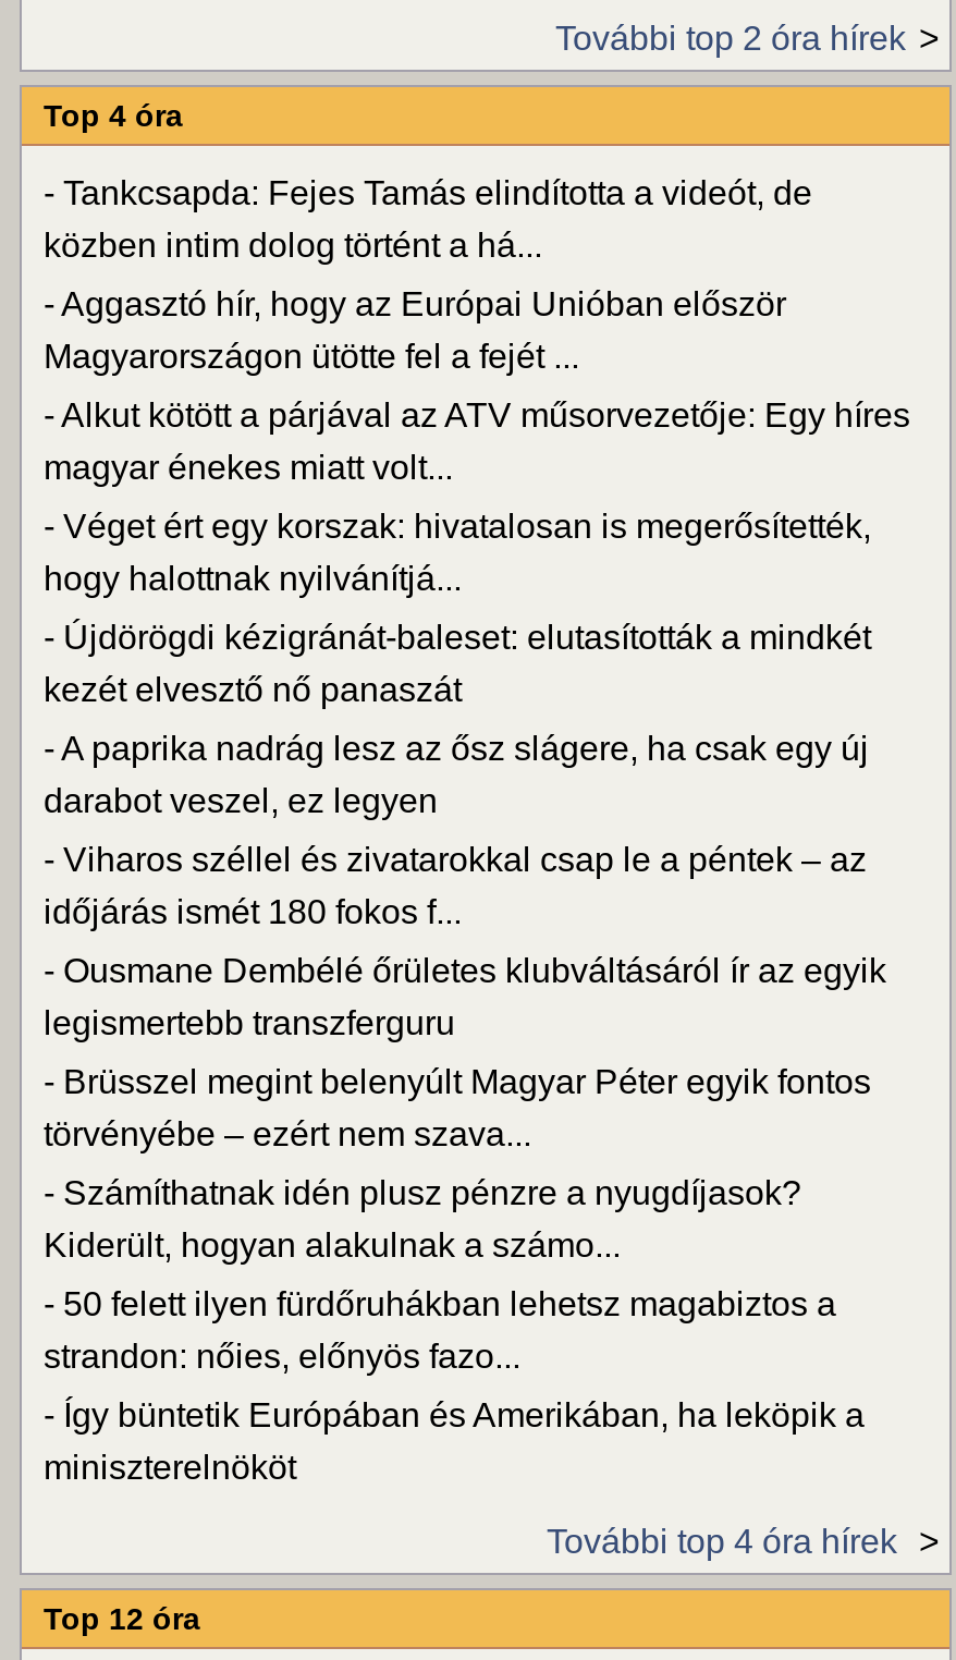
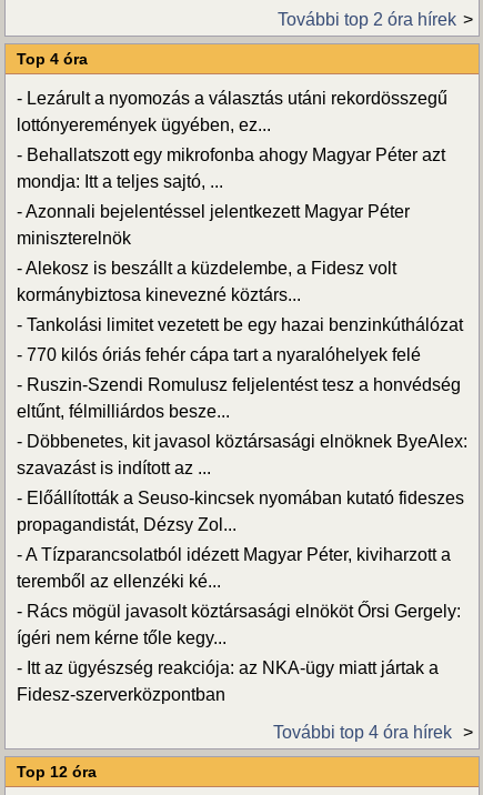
[44,174,812,264] - Tankcsapda: Fejes Tamás elindította a videót, de | közben intim dolog történt a há... -> [17,89,447,134] - Lezárult a nyomozás a választás utáni rekordösszegű | lottónyeremények ügyében, ez...
[44,285,786,375] - Aggasztó hír, hogy az Európai Unióban először | Magyarországon ütötte fel a fejét ... -> [17,145,445,191] - Behallatszott egy mikrofonba ahogy Magyar Péter azt | mondja: Itt a teljes sajtó, ...
[44,396,910,486] - Alkut kötött a párjával az ATV műsorvezetője: Egy híres | magyar énekes miatt volt... -> [17,202,410,248] - Azonnali bejelentéssel jelentkezett Magyar Péter | miniszterelnök
[44,508,871,597] - Véget ért egy korszak: hivatalosan is megerősítették, | hogy halottnak nyilvánítjá... -> [17,259,396,304] - Alekosz is beszállt a küzdelembe, a Fidesz volt | kormánybiztosa kinevezné köztárs...
[44,619,871,708] - Újdörögdi kézigránát-baleset: elutasították a mindkét | kezét elvesztő nő panaszát -> [17,315,463,334] - Tankolási limitet vezetett be egy hazai benzinkúthálózat
[44,730,869,819] - A paprika nadrág lesz az ősz slágere, ha csak egy új | darabot veszel, ez legyen -> [17,345,421,364] - 770 kilós óriás fehér cápa tart a nyaralóhelyek felé
[44,841,867,930] - Viharos széllel és zivatarokkal csap le a péntek – az | időjárás ismét 180 fokos f... -> [17,375,461,421] - Ruszin-Szendi Romulusz feljelentést tesz a honvédség | eltűnt, félmilliárdos besze...
[44,952,886,1041] - Ousmane Dembélé őrületes klubváltásáról ír az egyik | legismertebb transzferguru -> [17,432,467,477] - Döbbenetes, kit javasol köztársasági elnöknek ByeAlex: | szavazást is indított az ...
[44,1063,871,1152] - Brüsszel megint belenyúlt Magyar Péter egyik fontos | törvényébe – ezért nem szava... -> [17,489,464,534] - Előállították a Seuso-kincsek nyomában kutató fideszes | propagandistát, Dézsy Zol...
[44,1174,801,1264] - Számíthatnak idén plusz pénzre a nyugdíjasok? | Kiderült, hogyan alakulnak a számo... -> [17,545,451,591] - A Tízparancsolatból idézett Magyar Péter, kiviharzott a | teremből az ellenzéki ké...
[44,1285,836,1375] - 50 felett ilyen fürdőruhákban lehetsz magabiztos a | strandon: nőies, előnyös fazo... -> [17,602,461,647] - Rács mögül javasolt köztársasági elnököt Őrsi Gergely: | ígéri nem kérne tőle kegy...
[44,1396,865,1486] - Így büntetik Európában és Amerikában, ha leköpik a | miniszterelnököt -> [17,658,439,704] - Itt az ügyészség reakciója: az NKA-ügy miatt jártak a | Fidesz-szerverközpontban

